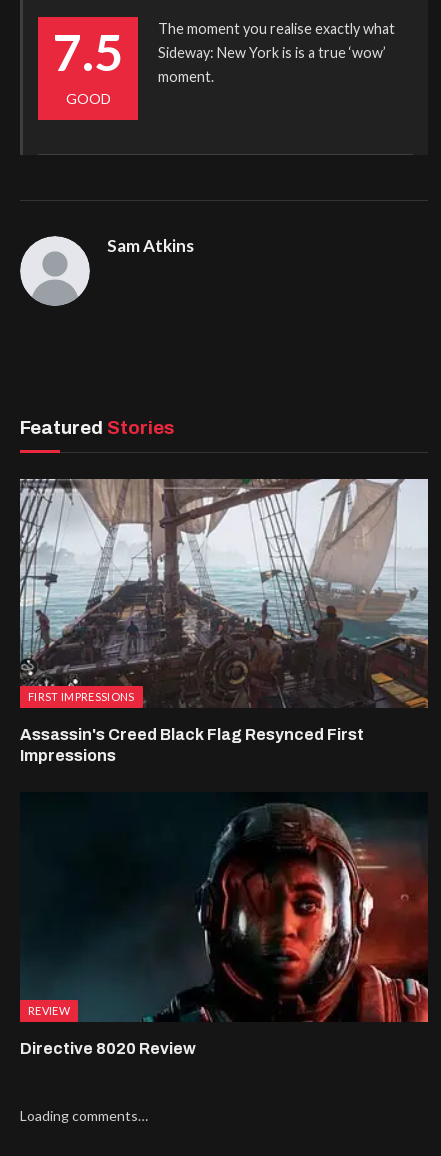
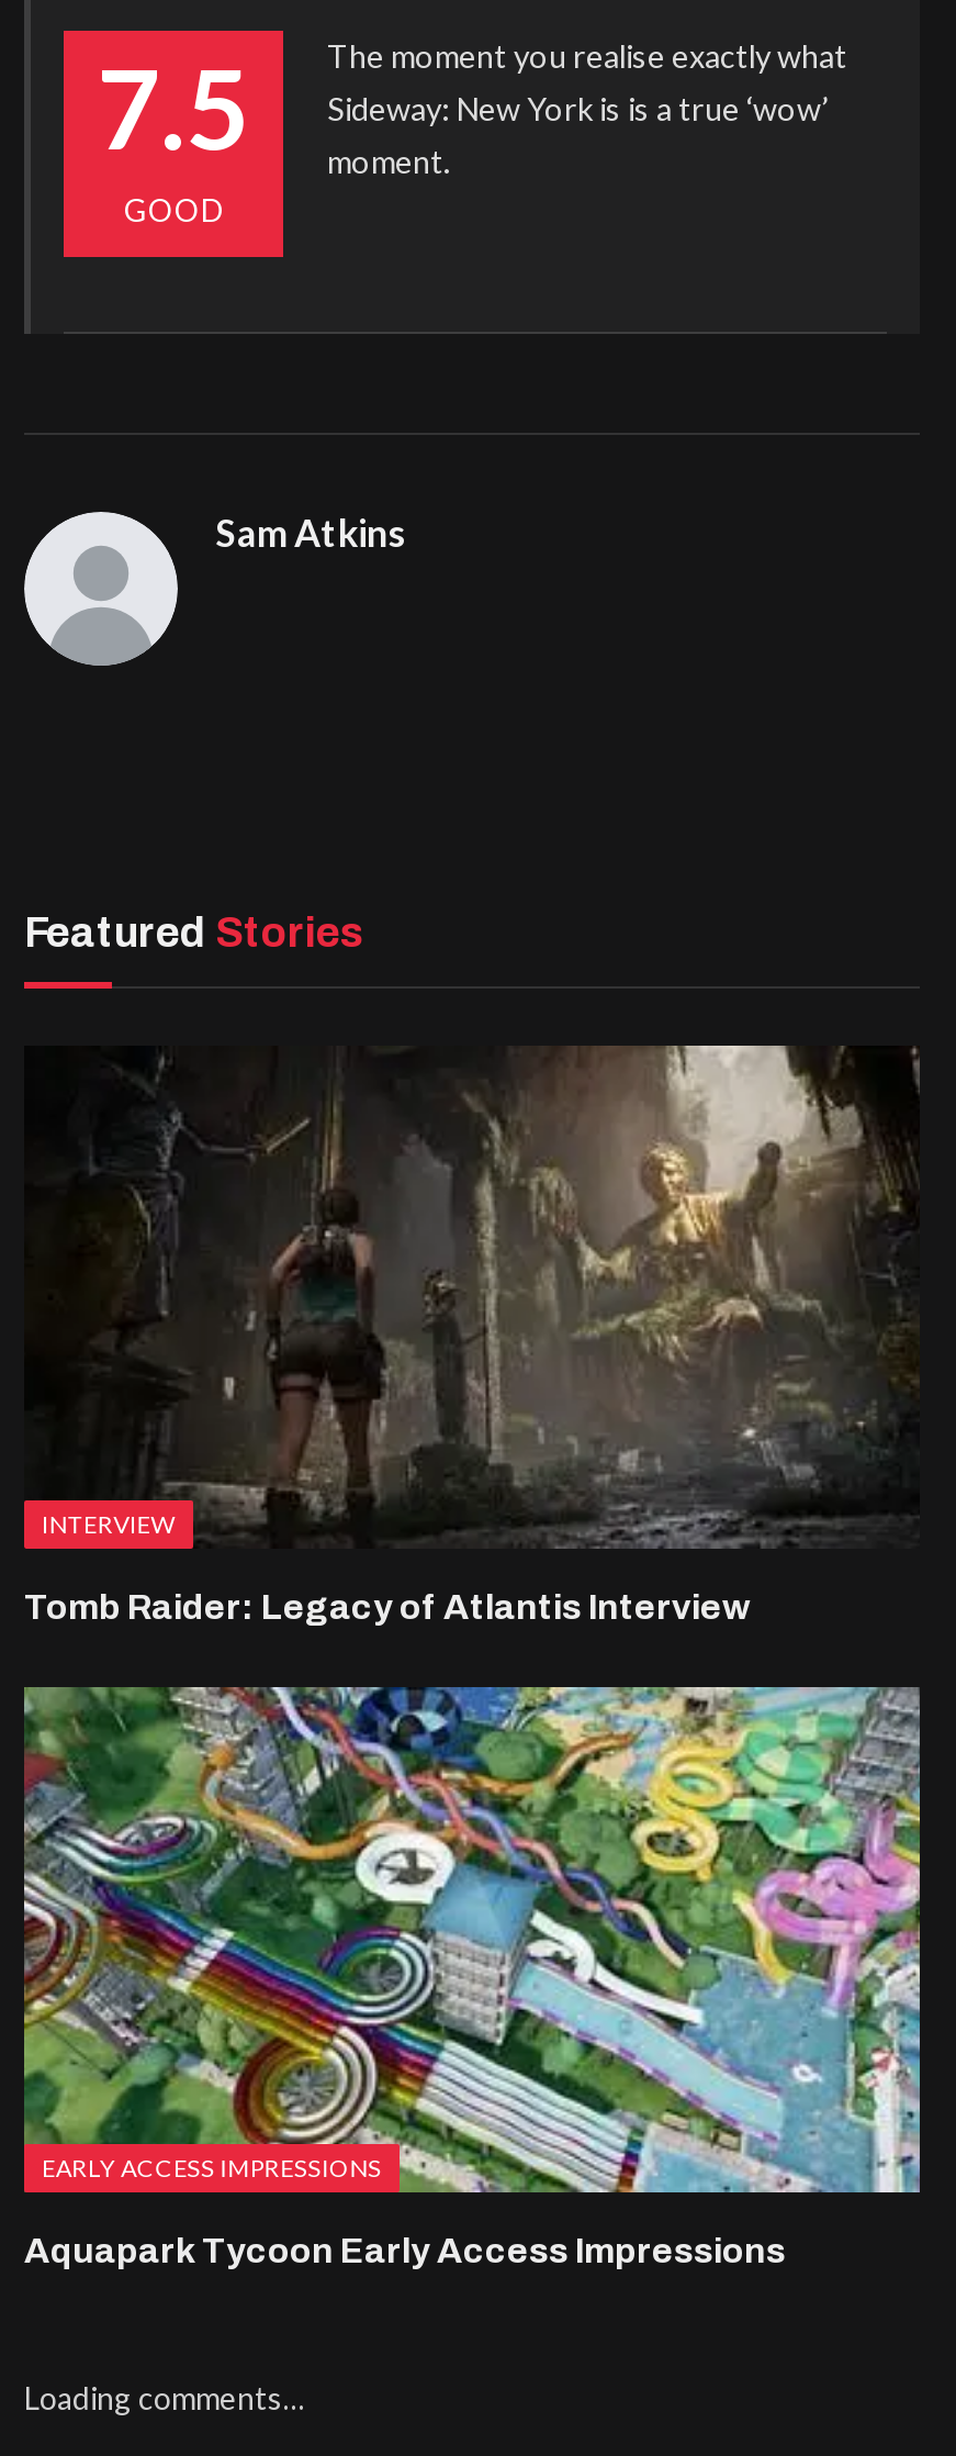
[19,478,429,708] [image] | FIRST IMPRESSIONS -> [24,1046,920,1539] [image] | INTERVIEW
[20,726,364,764] Assassin's Creed Black Flag Resynced First | Impressions -> [24,1589,751,1626] Tomb Raider: Legacy of Atlantis Interview
[20,792,429,1023] [image] | REVIEW -> [22,1685,922,2195] [image] | EARLY ACCESS IMPRESSIONS
[20,1040,196,1057] Directive 8020 Review -> [24,2232,786,2269] Aquapark Tycoon Early Access Impressions

